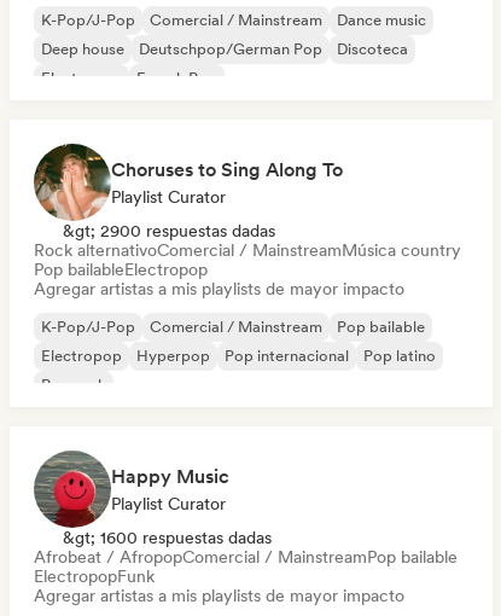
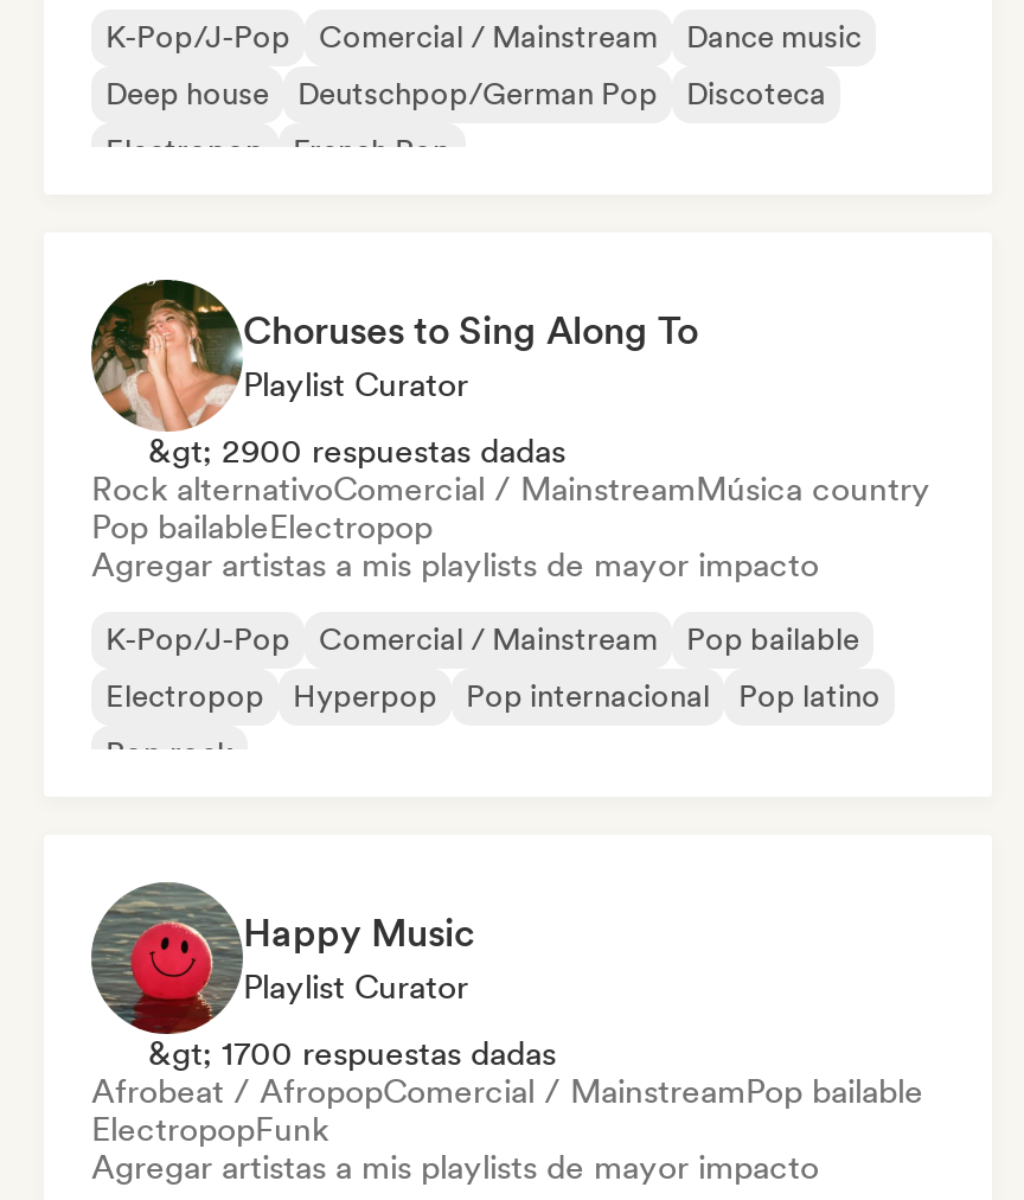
[63,528,272,547] &gt; 1600 respuestas dadas -> [148,1034,556,1072] &gt; 1700 respuestas dadas

